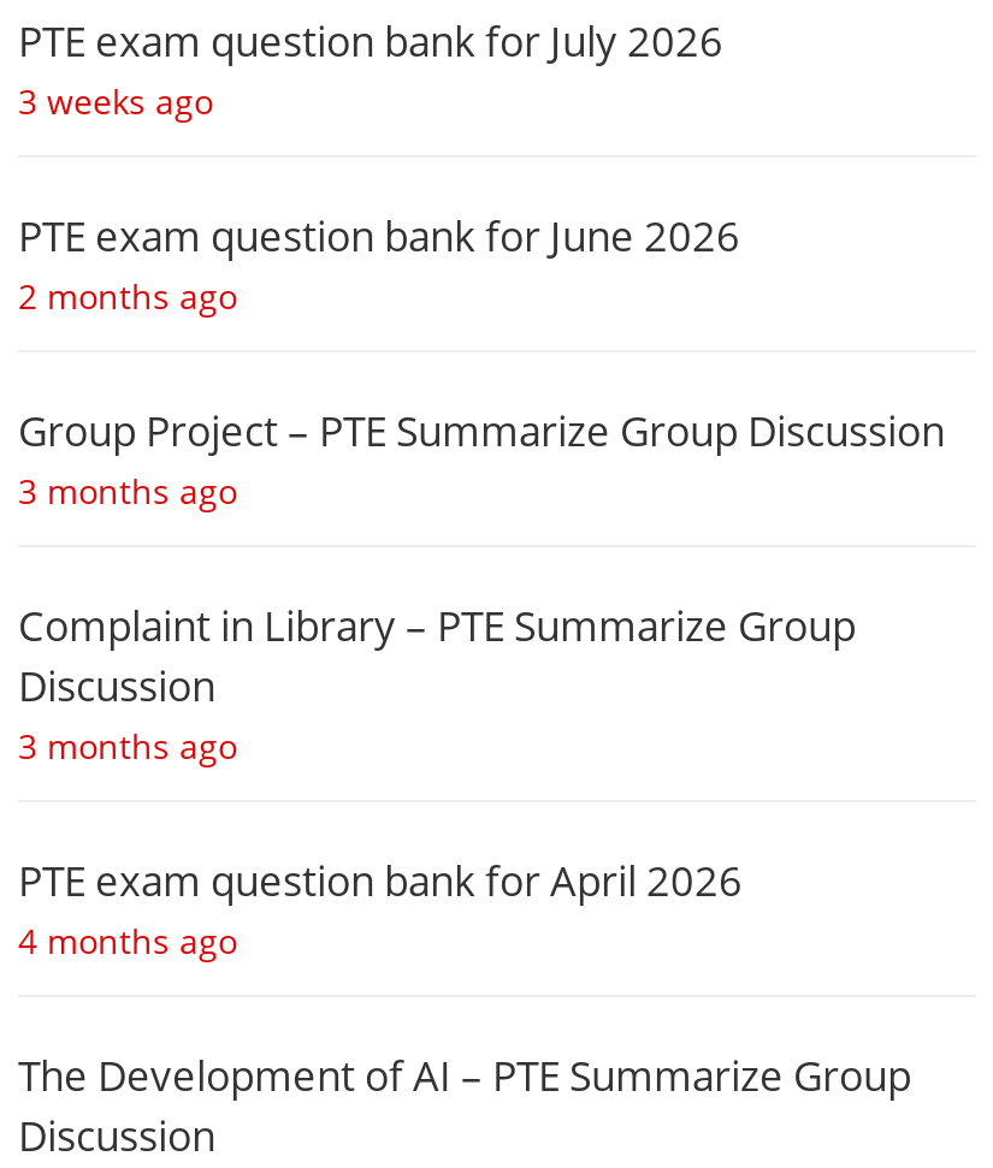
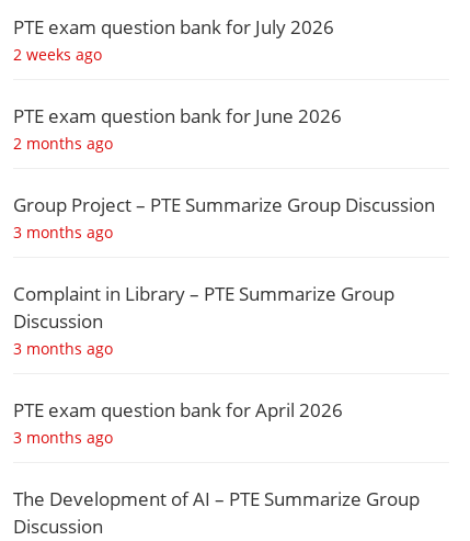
[18,78,213,124] 3 weeks ago -> [13,44,102,65] 2 weeks ago
[18,918,237,964] 4 months ago -> [13,427,113,448] 3 months ago

